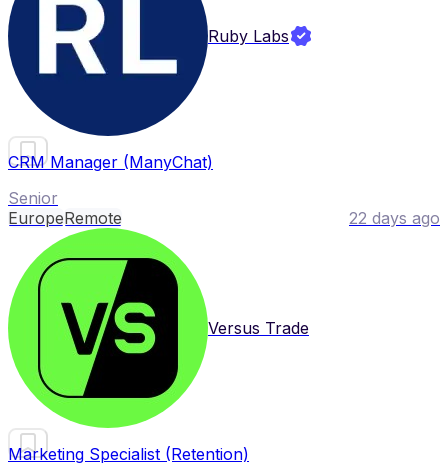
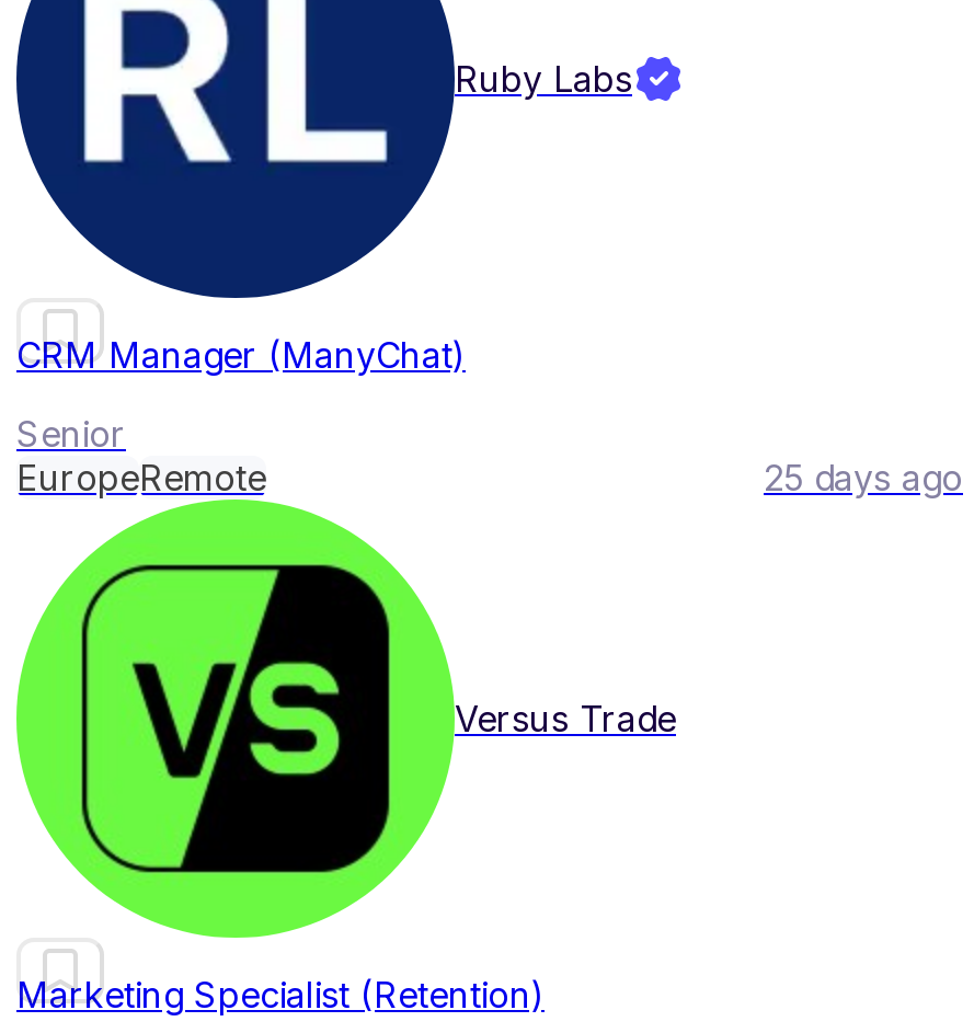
[349,208,440,228] 22 days ago -> [764,456,963,500] 25 days ago

